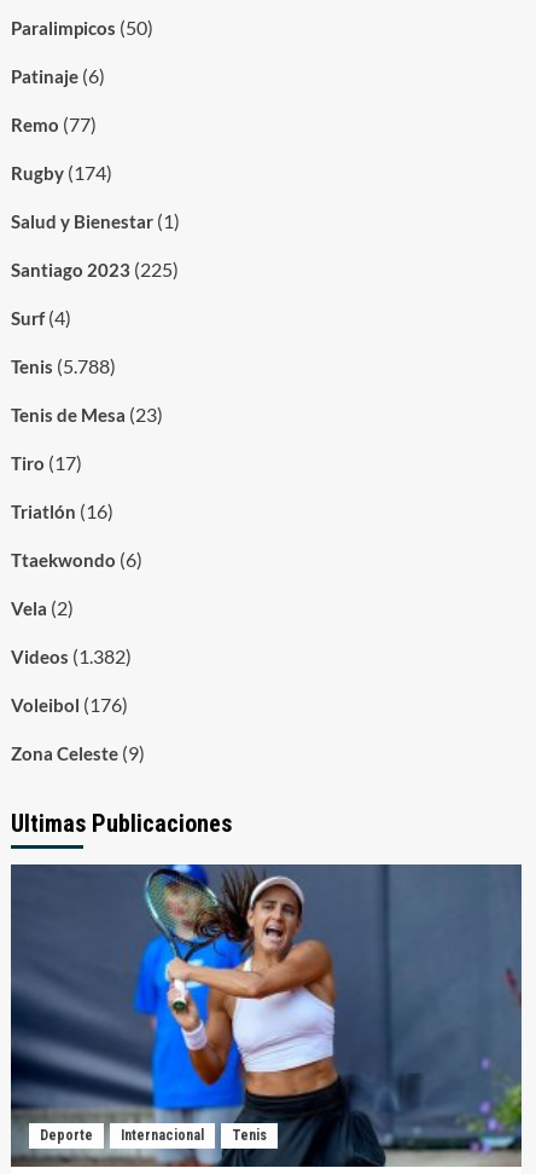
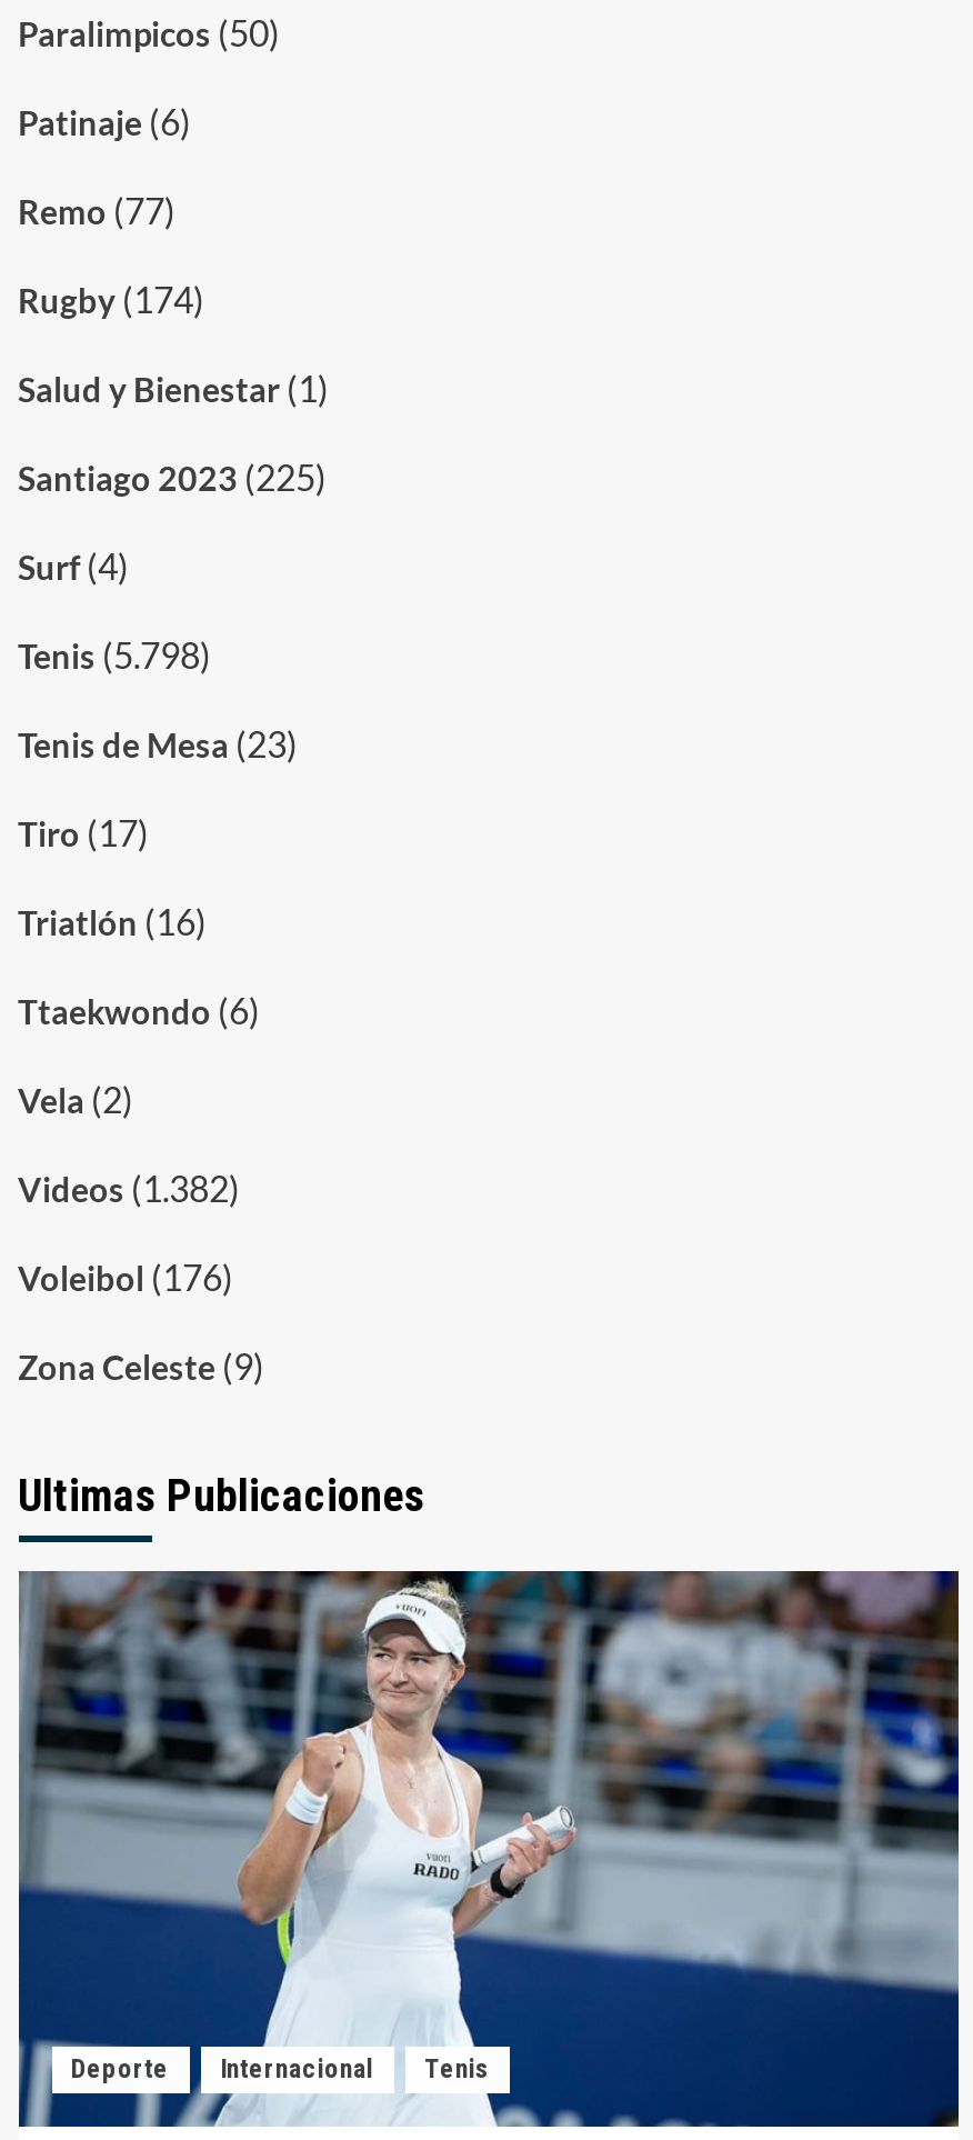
[10,354,115,377] Tenis (5.788) -> [18,634,211,676] Tenis (5.798)
[11,863,523,1168] [image] -> [19,1569,961,2129] [image]

